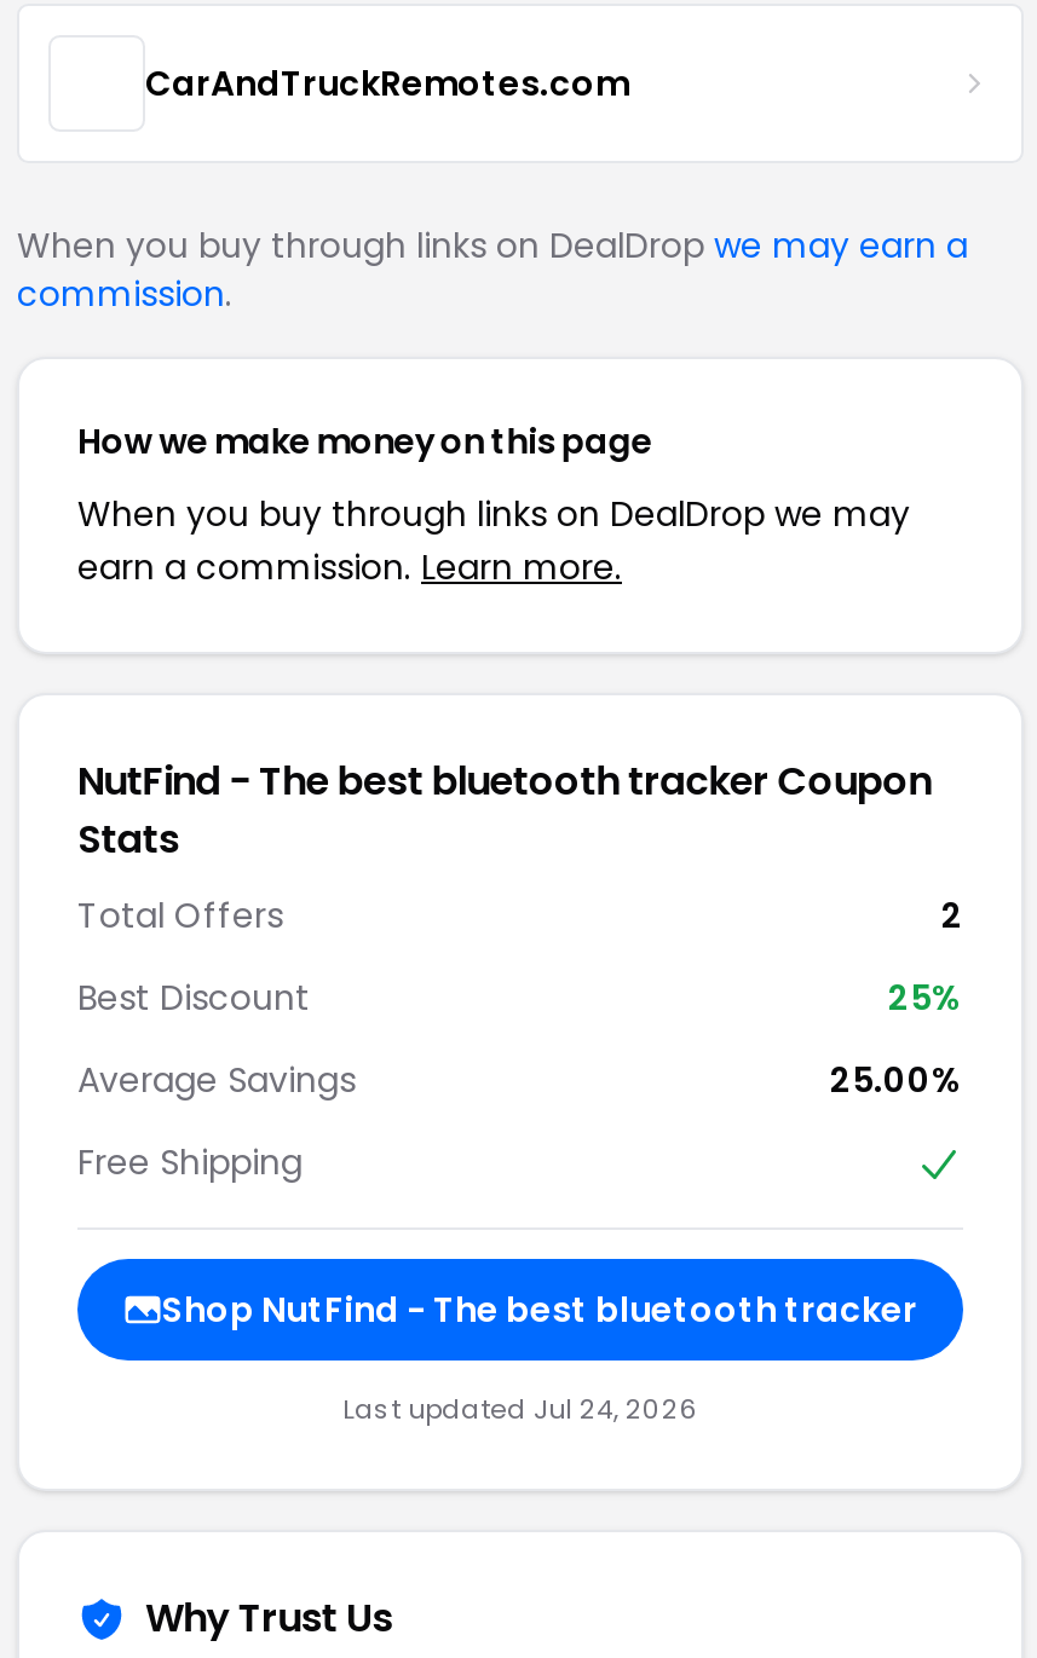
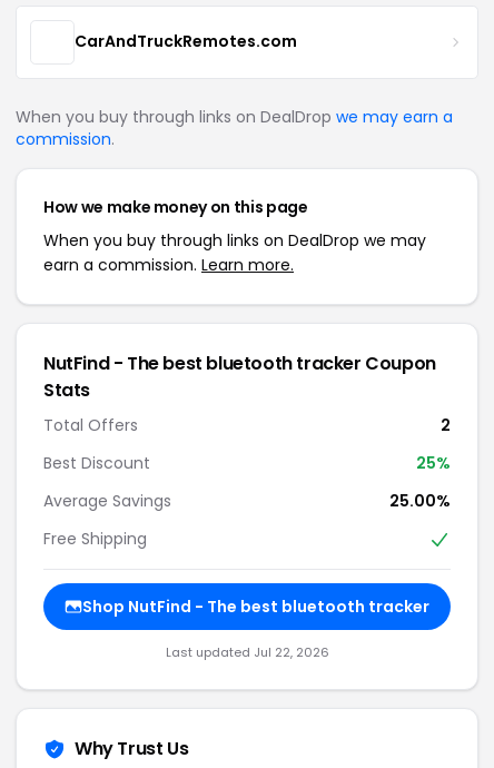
[342,1390,698,1428] Last updated Jul 24, 2026 -> [165,643,329,661] Last updated Jul 22, 2026

